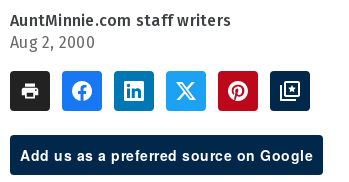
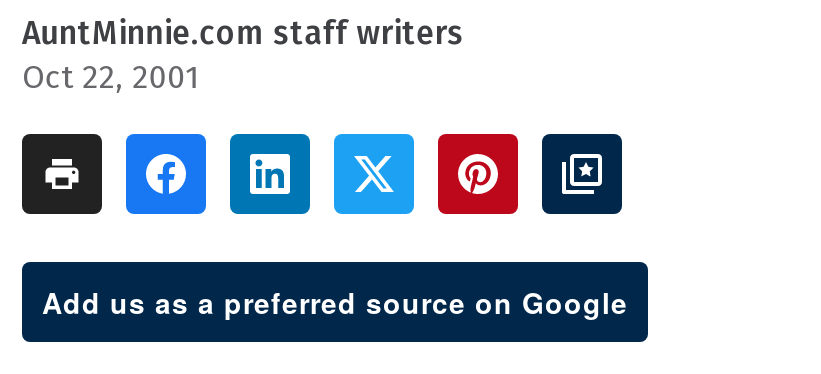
[10,33,95,52] Aug 2, 2000 -> [22,58,200,96] Oct 22, 2001

